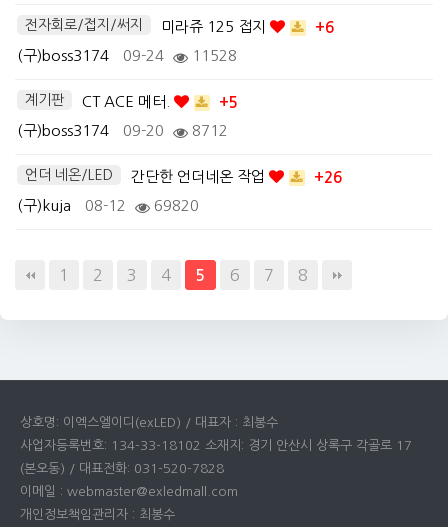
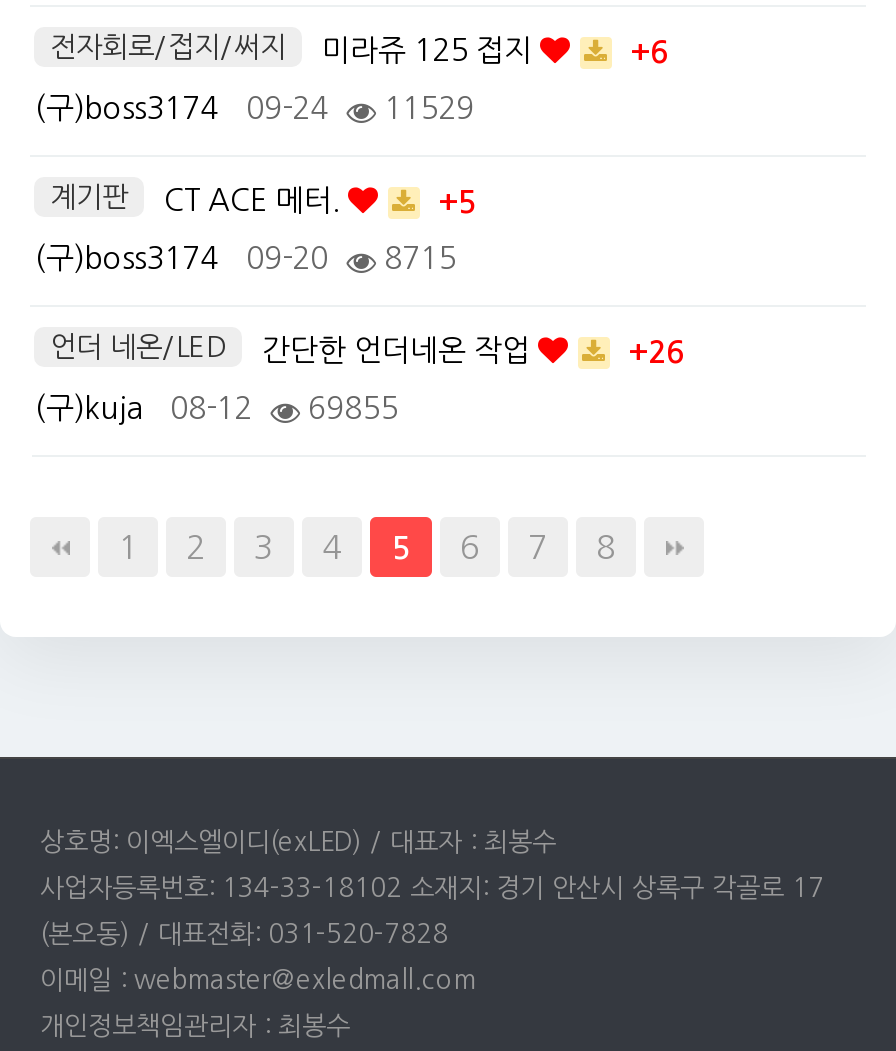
[17,48,237,63] (구)boss3174 09-24 11528 -> [34,94,474,124] (구)boss3174 09-24 11529
[17,123,228,138] (구)boss3174 09-20 8712 -> [34,244,456,274] (구)boss3174 09-20 8715
[17,198,199,213] (구)kuja 08-12 69820 -> [34,394,398,424] (구)kuja 08-12 69855

